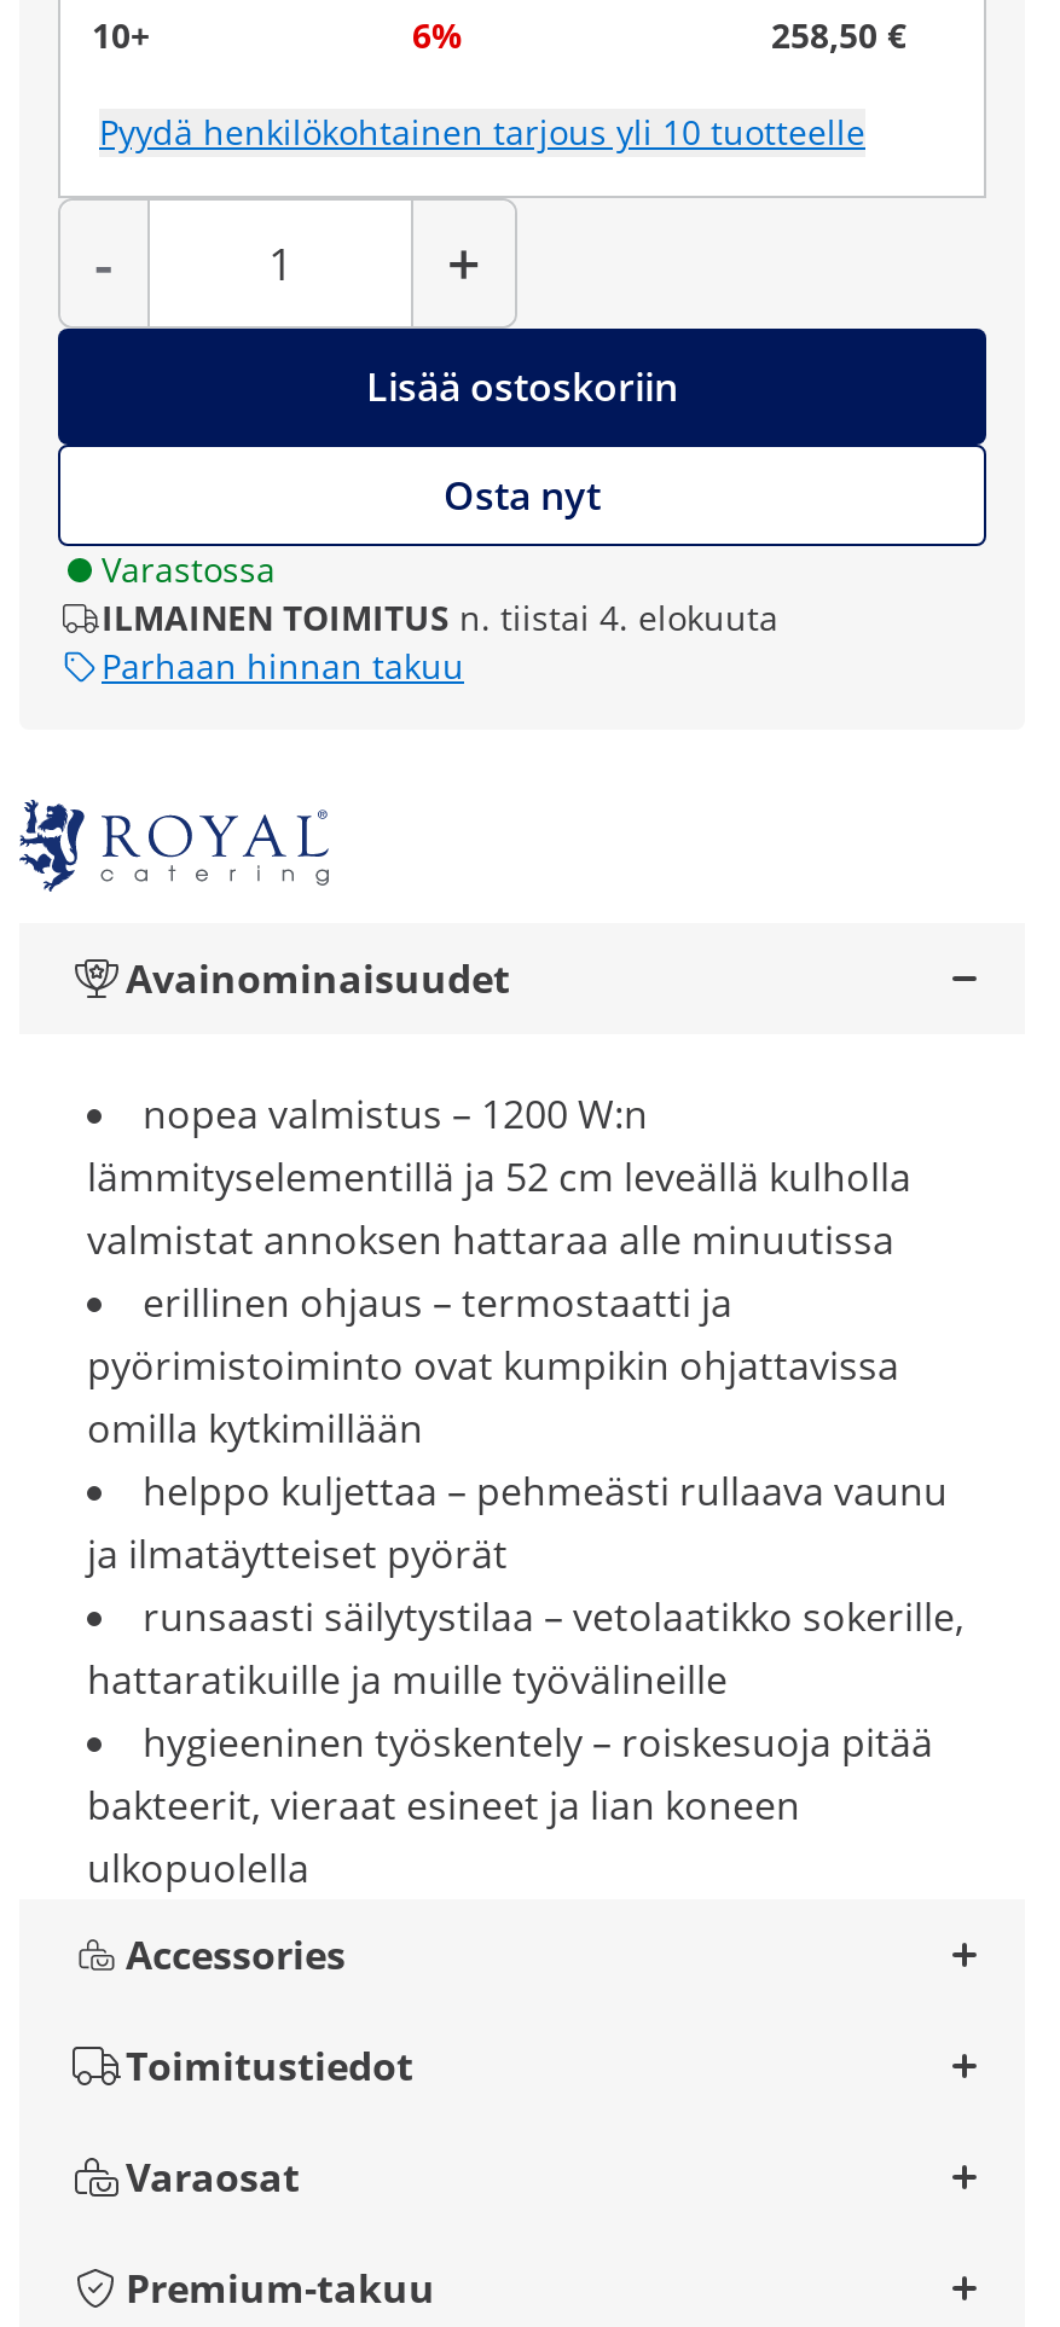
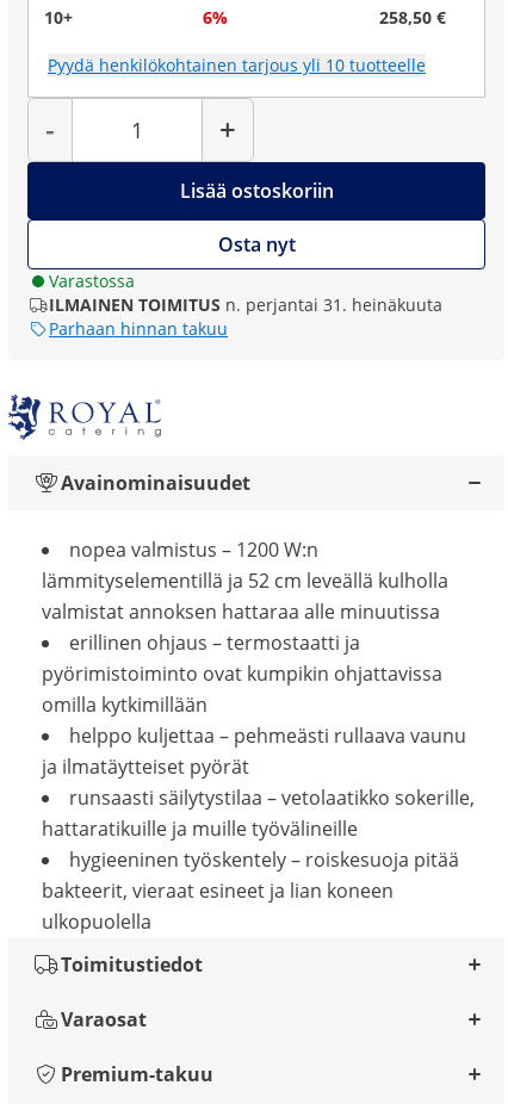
[102,594,778,640] ILMAINEN TOIMITUS n. tiistai 4. elokuuta -> [49,293,442,316] ILMAINEN TOIMITUS n. perjantai 31. heinäkuuta
[126,1928,346,1981] Accessories -> none

